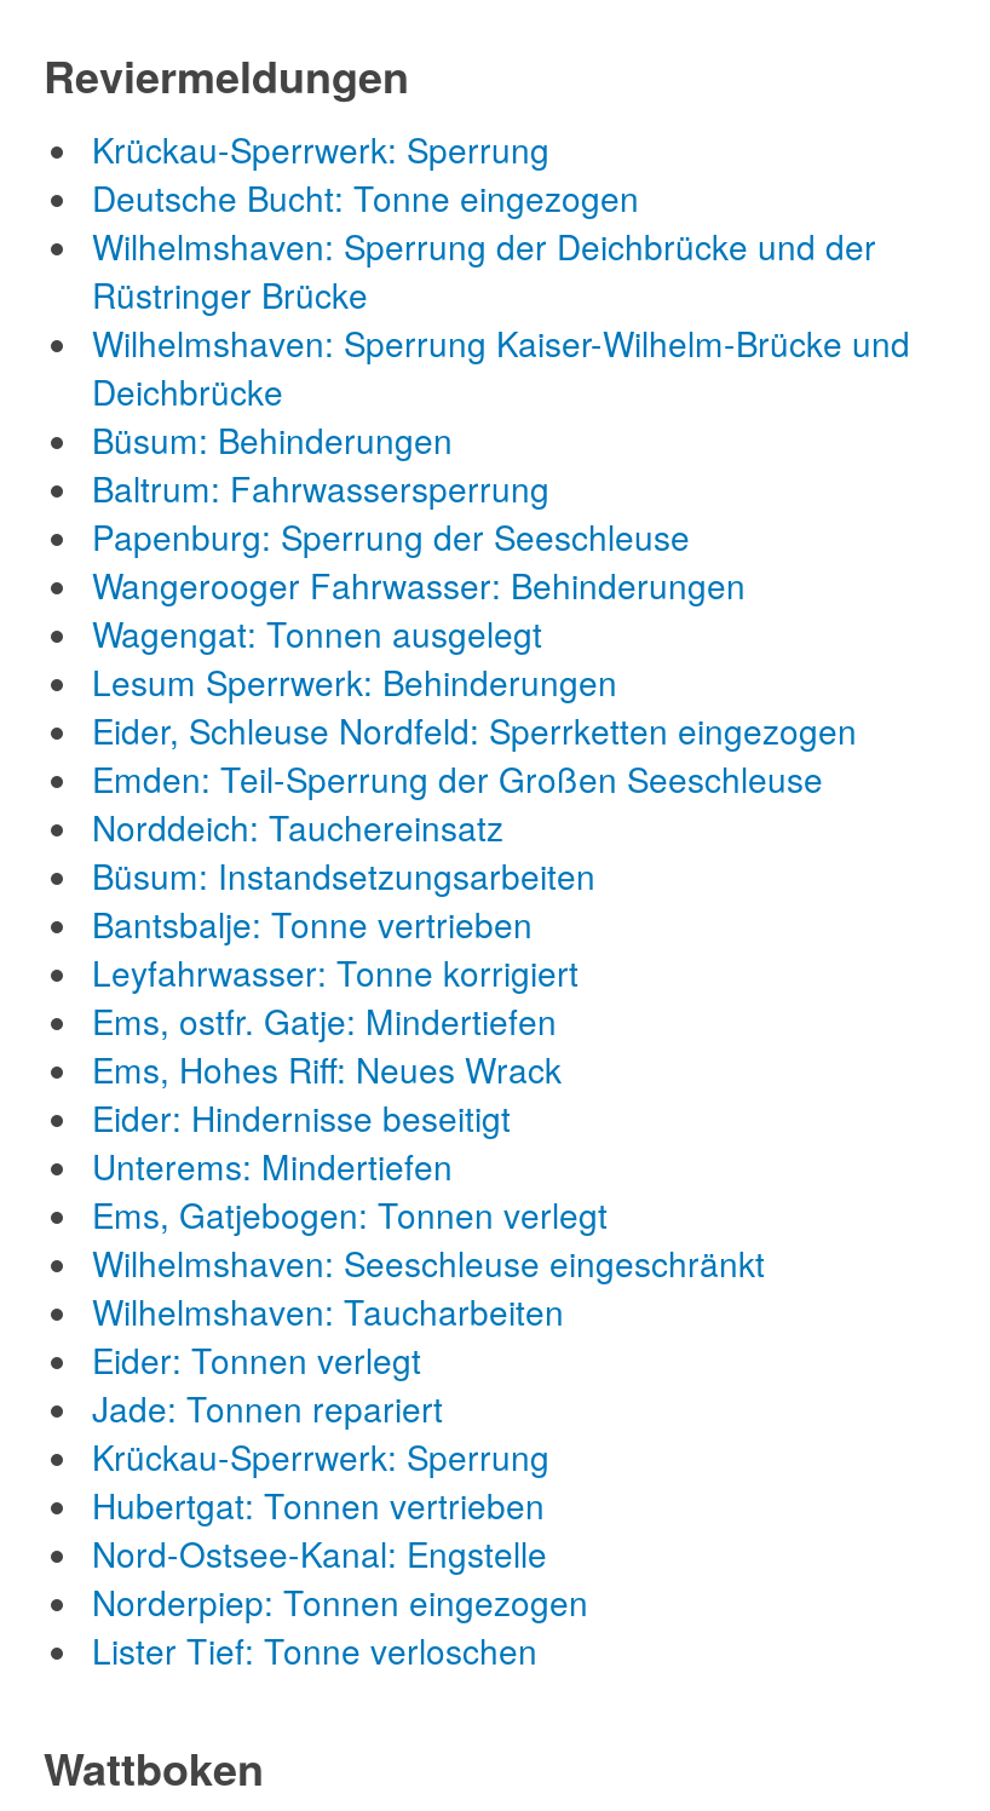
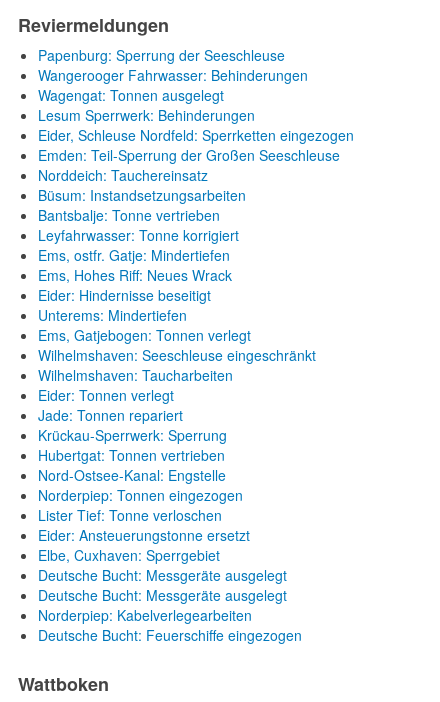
[92,125,910,512] Krückau-Sperrwerk: Sperrung | Deutsche Bucht: Tonne eingezogen | Wilhelmshaven: Sperrung der Deichbrücke und der | Rüstringer Brücke | Wilhelmshaven: Sperrung Kaiser-Wilhelm-Brücke und | Deichbrücke | Büsum: Behinderungen | Baltrum: Fahrwassersperrung -> none
moved [92,512,857,1674] -> [38,45,354,525]: Papenburg: Sperrung der Seeschleuse | Wangerooger Fahrwasser: Behinderungen | Wagengat: Tonnen ausgelegt | ... | Norderpiep: Tonnen eingezogen | Lister Tief: Tonne verloschen
none -> [38,525,302,645] Eider: Ansteuerungstonne ersetzt | Elbe, Cuxhaven: Sperrgebiet | Deutsche Bucht: Messgeräte ausgelegt | Deutsche Bucht: Messgeräte ausgelegt | Norderpiep: Kabelverlegearbeiten | Deutsche Bucht: Feuerschiffe eingezogen

